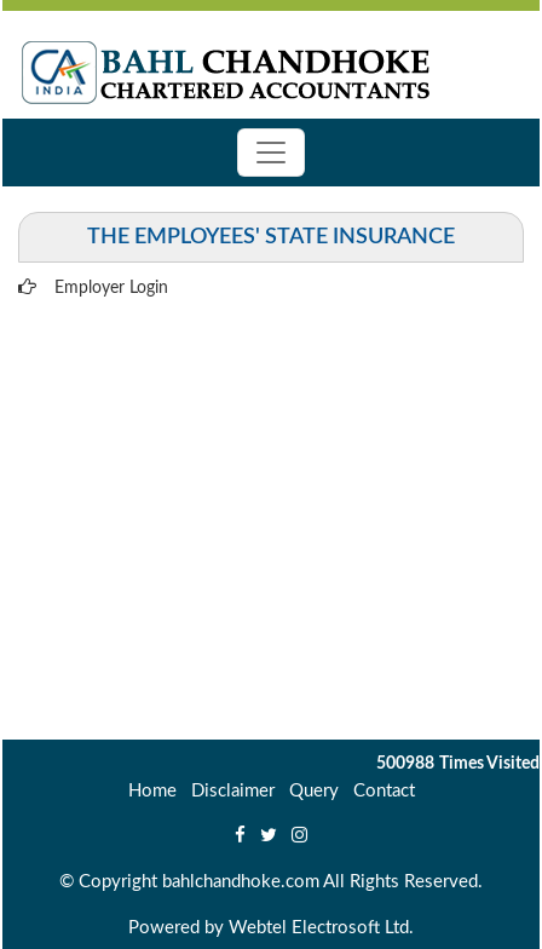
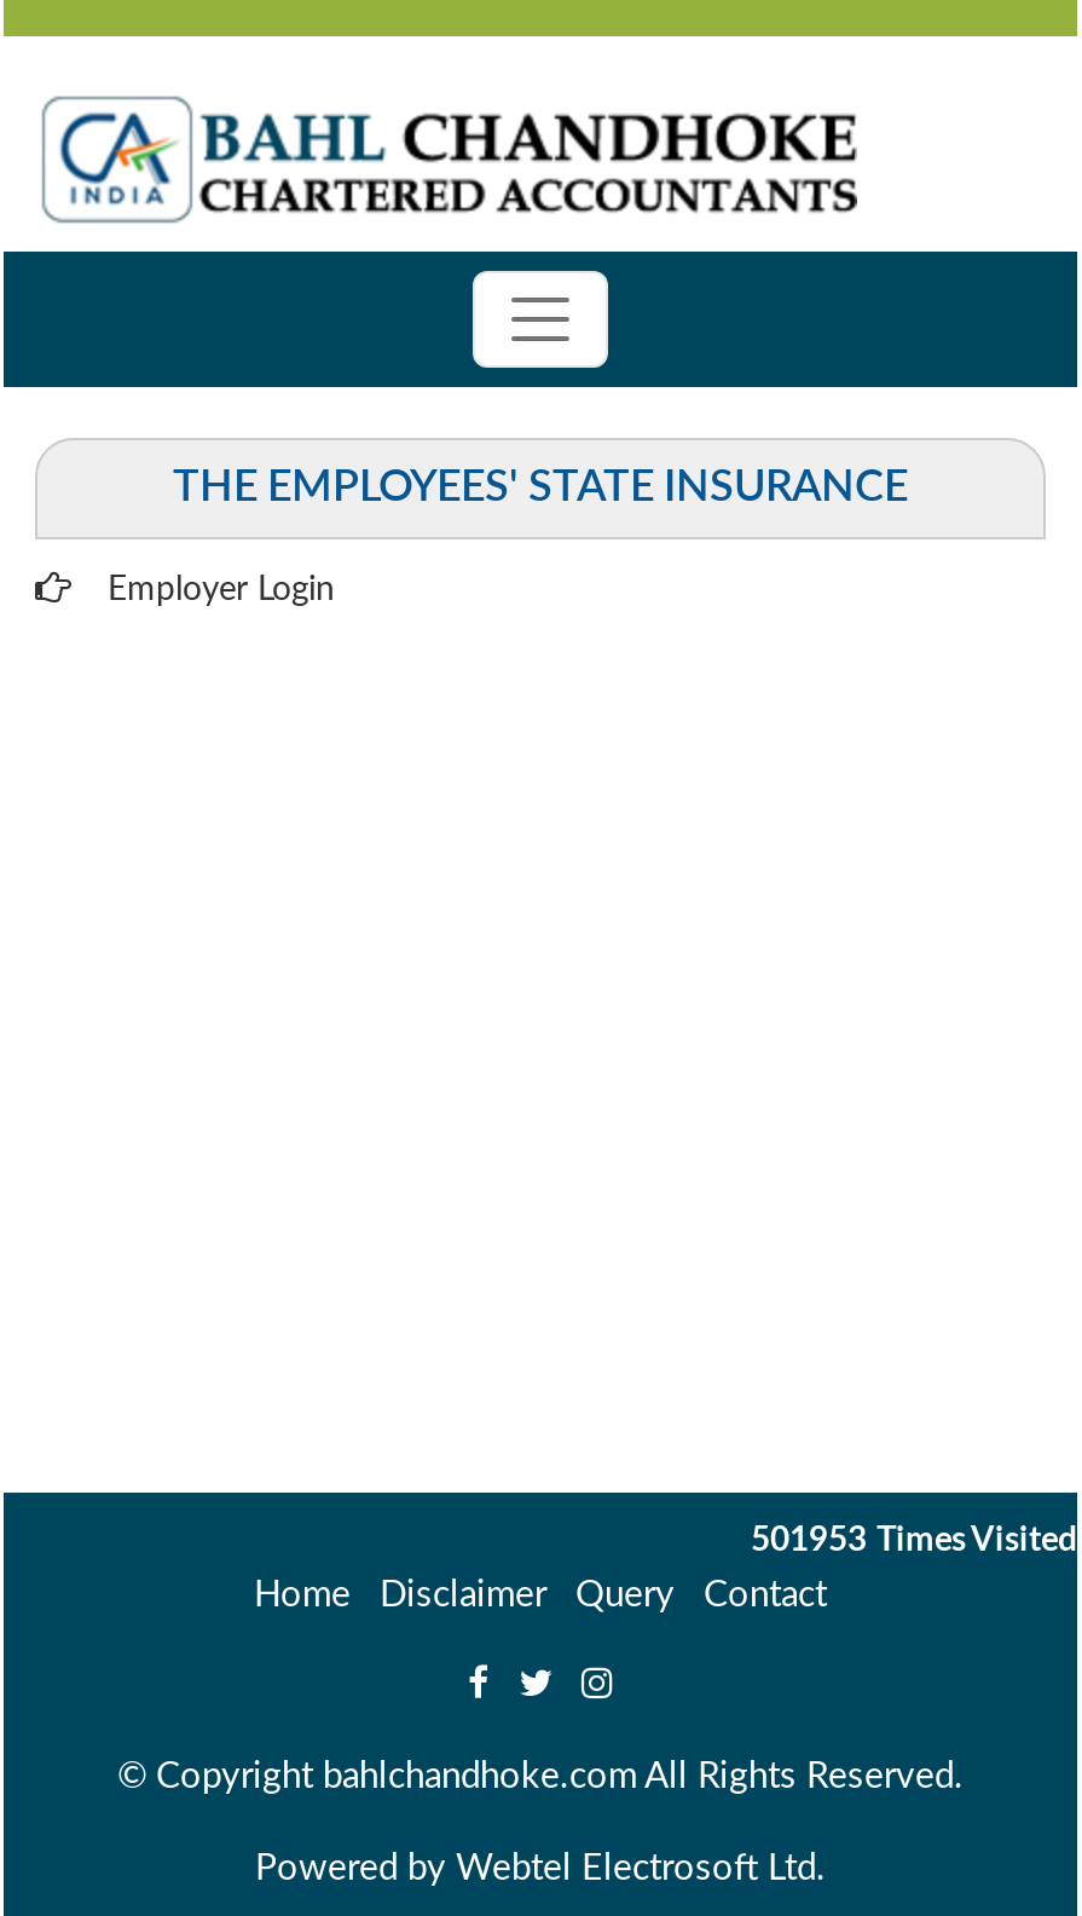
[376,755,540,772] 500988 Times Visited -> [751,1524,1077,1558] 501953 Times Visited

